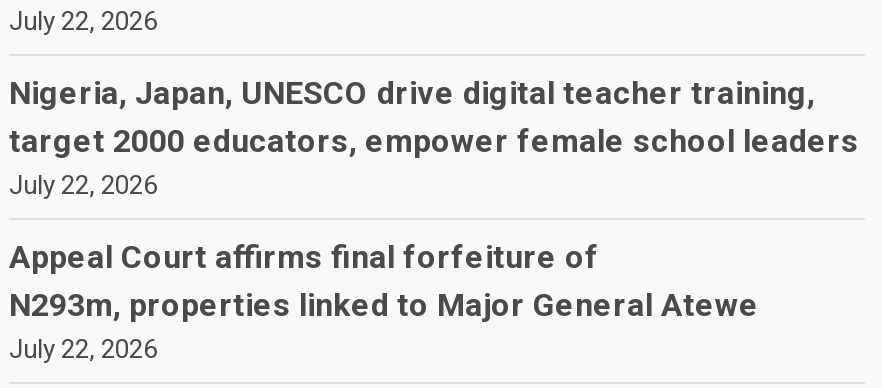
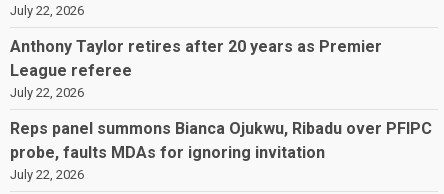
[9,74,859,160] Nigeria, Japan, UNESCO drive digital teacher training, | target 2000 educators, empower female school leaders -> [10,37,382,80] Anthony Taylor retires after 20 years as Premier | League referee
[9,238,767,324] Appeal Court affirms final forfeiture of | N293m, properties linked to Major General Atewe -> [10,119,432,162] Reps panel summons Bianca Ojukwu, Ribadu over PFIPC | probe, faults MDAs for ignoring invitation

